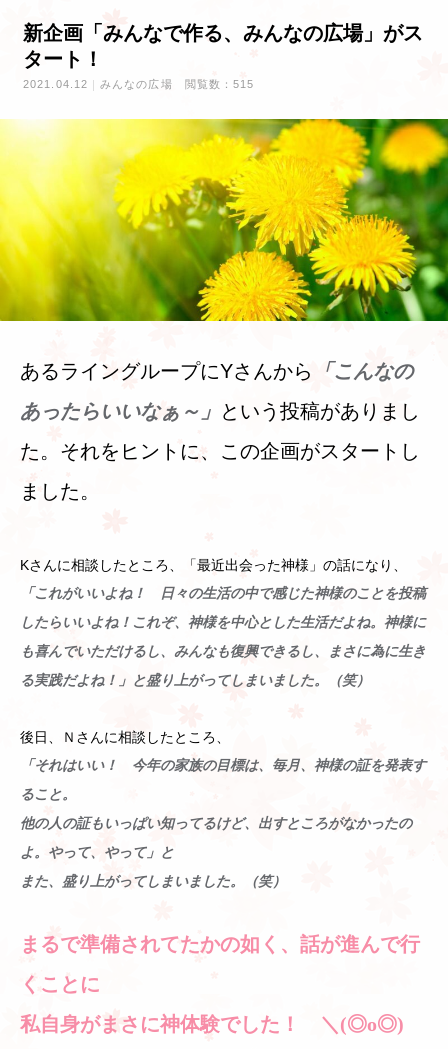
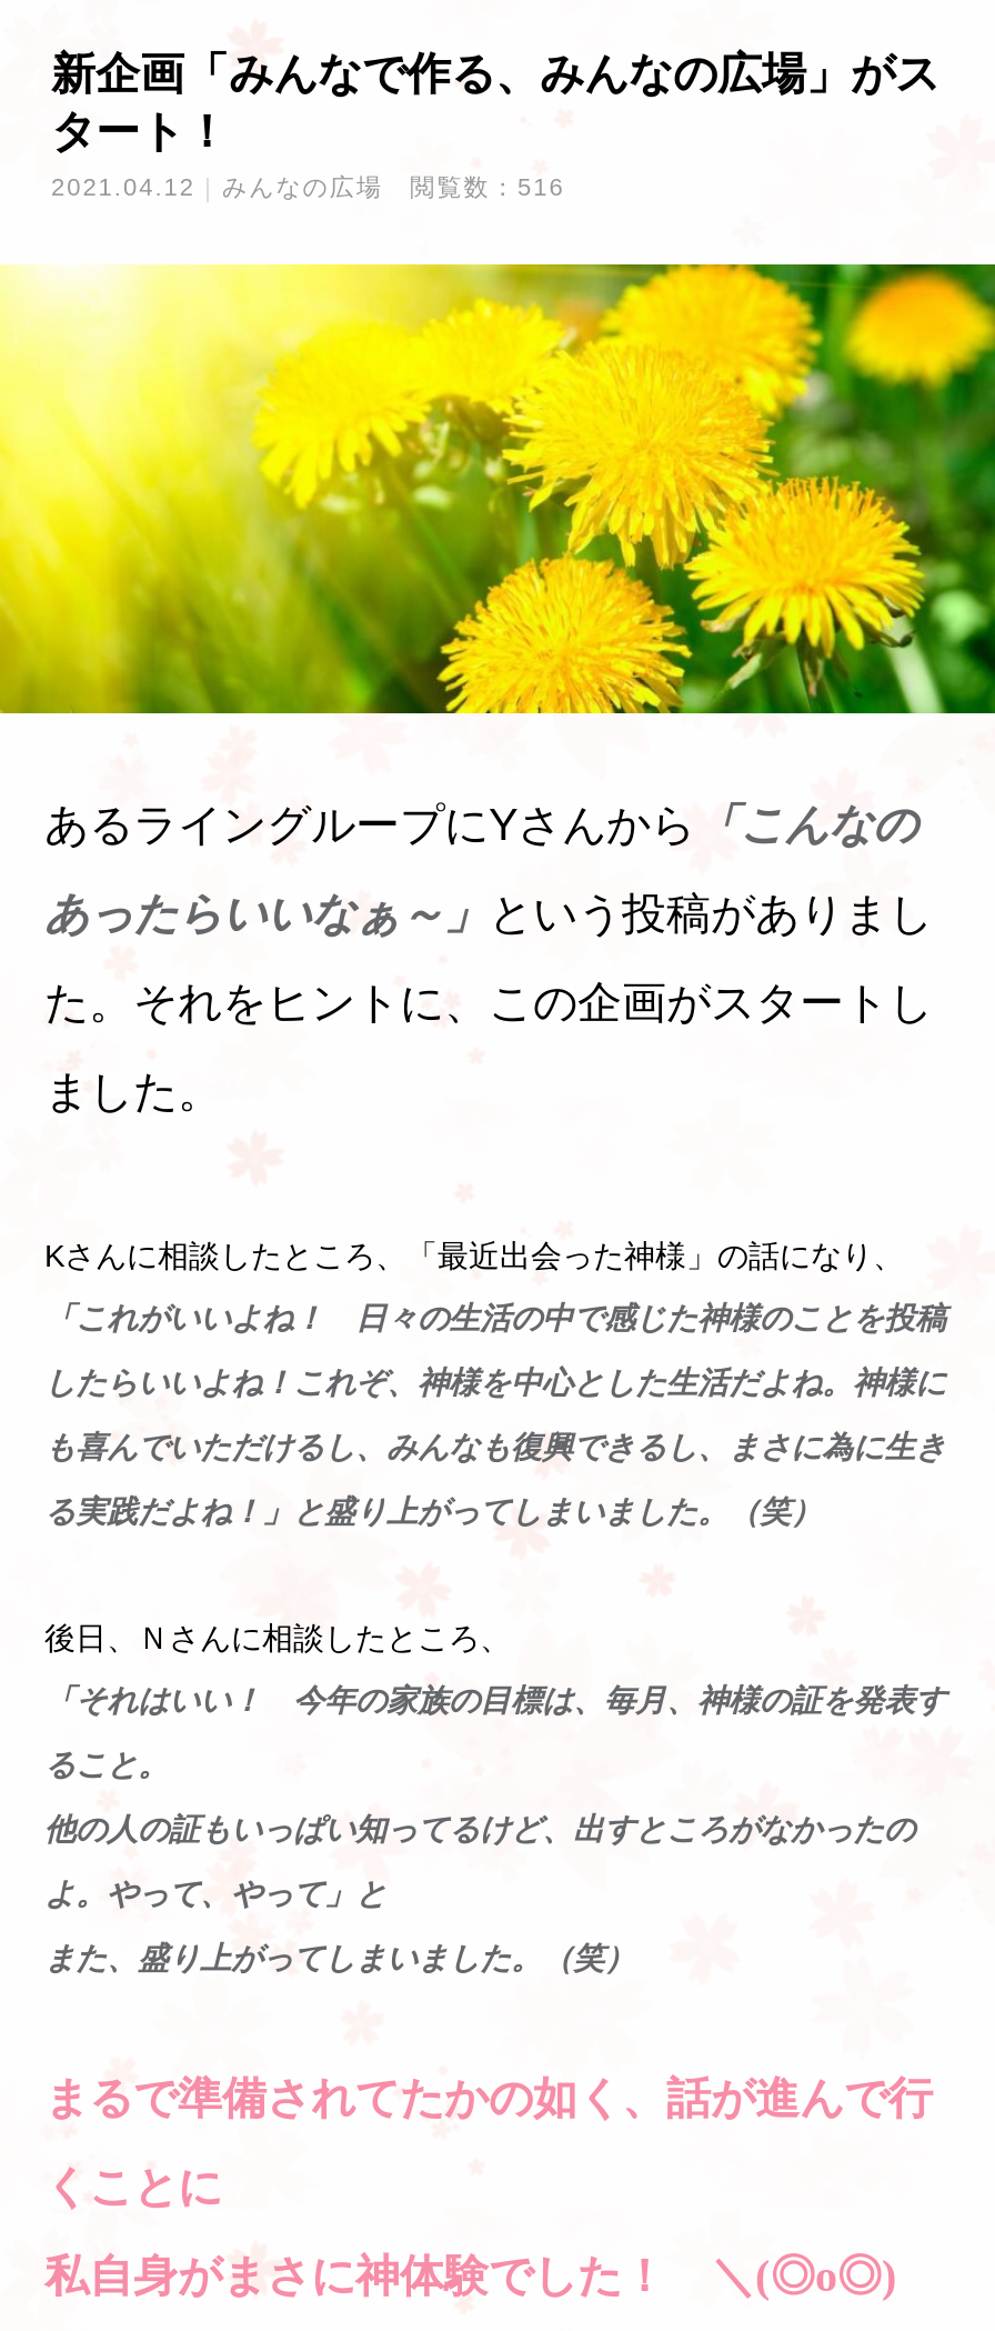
[23,78,254,90] 2021.04.12 みんなの広場 閲覧数：515 -> [51,173,565,200] 2021.04.12 みんなの広場 閲覧数：516

